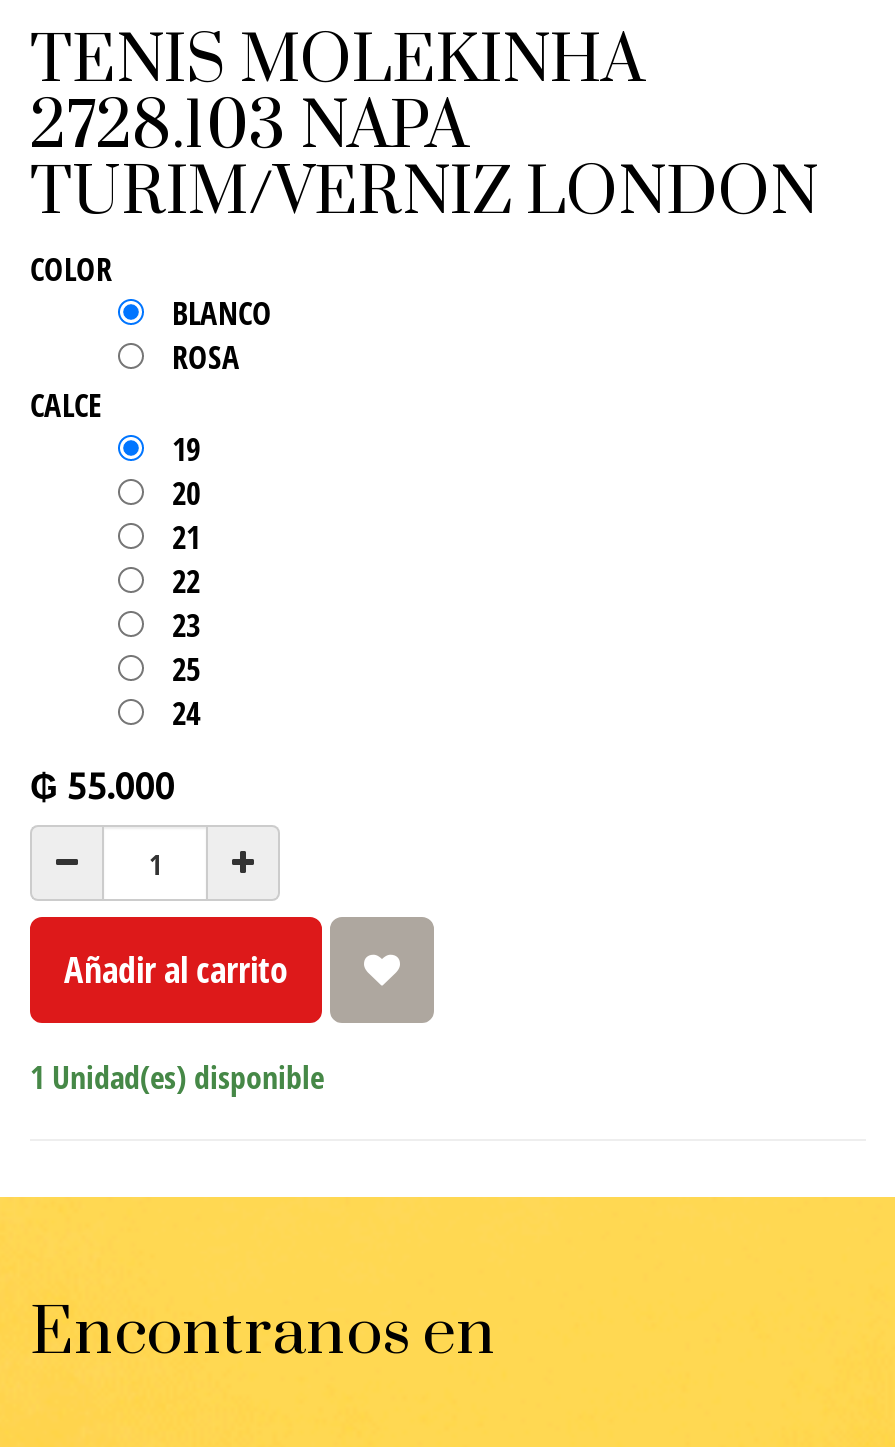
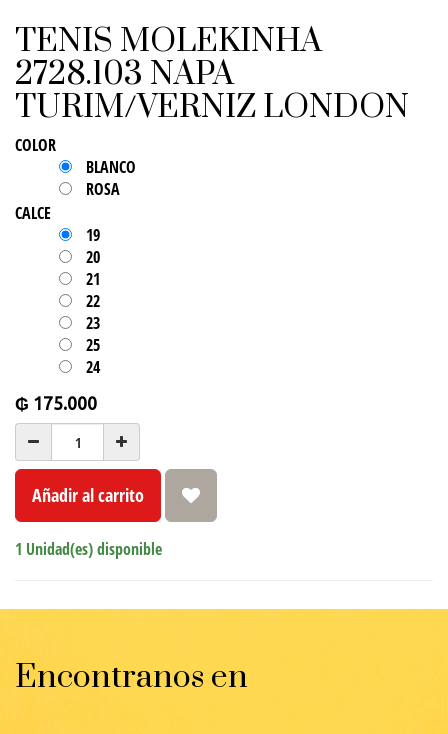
[30,765,174,805] ₲ 55.000 -> [15,393,97,413] ₲ 175.000

